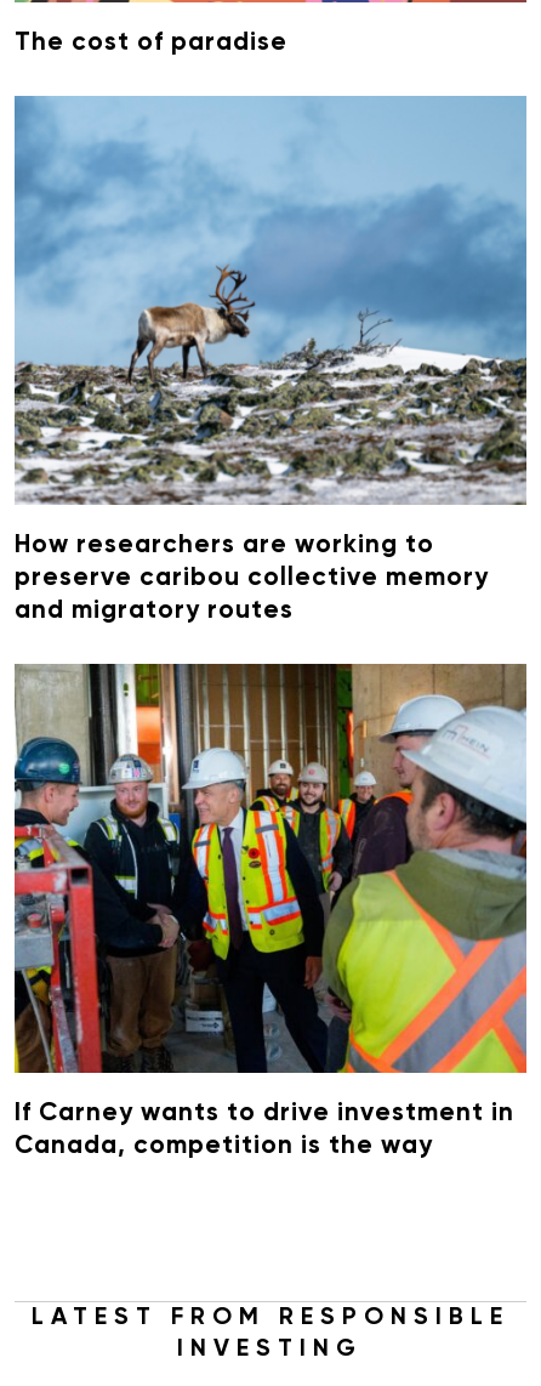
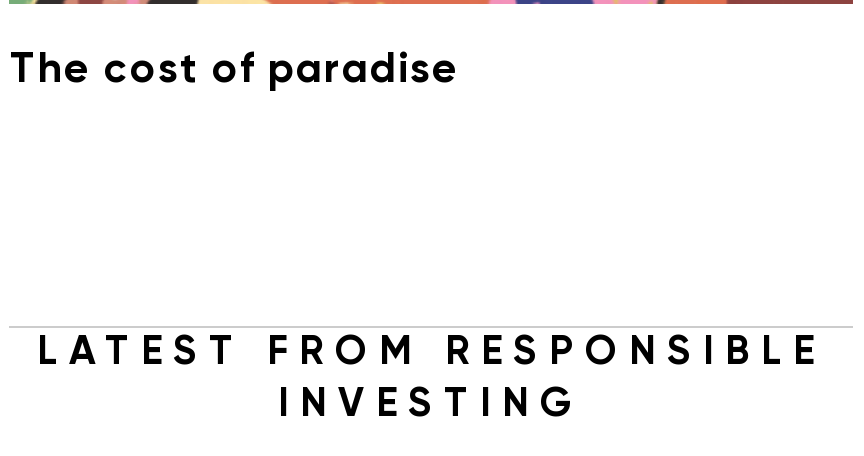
[13,95,528,624] [image] | How researchers are working to | preserve caribou collective memory | and migratory routes -> none
[13,663,528,1159] [image] | If Carney wants to drive investment in | Canada, competition is the way -> none

